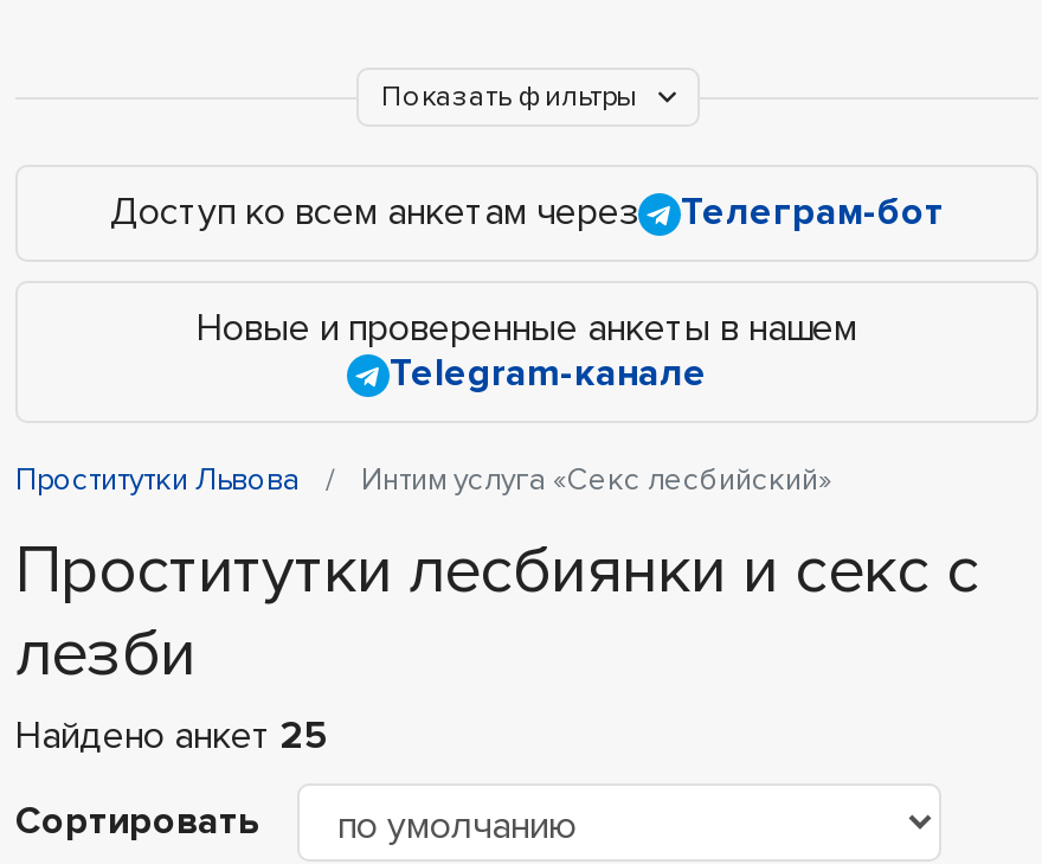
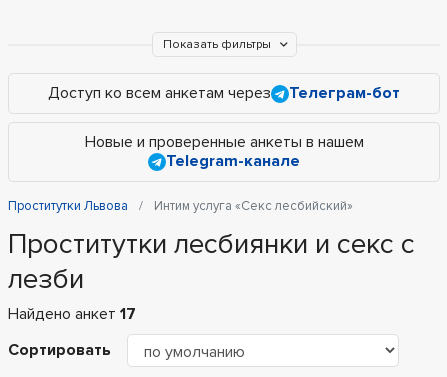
[15,712,328,760] Найдено анкет 25 -> [8,304,136,324] Найдено анкет 17

